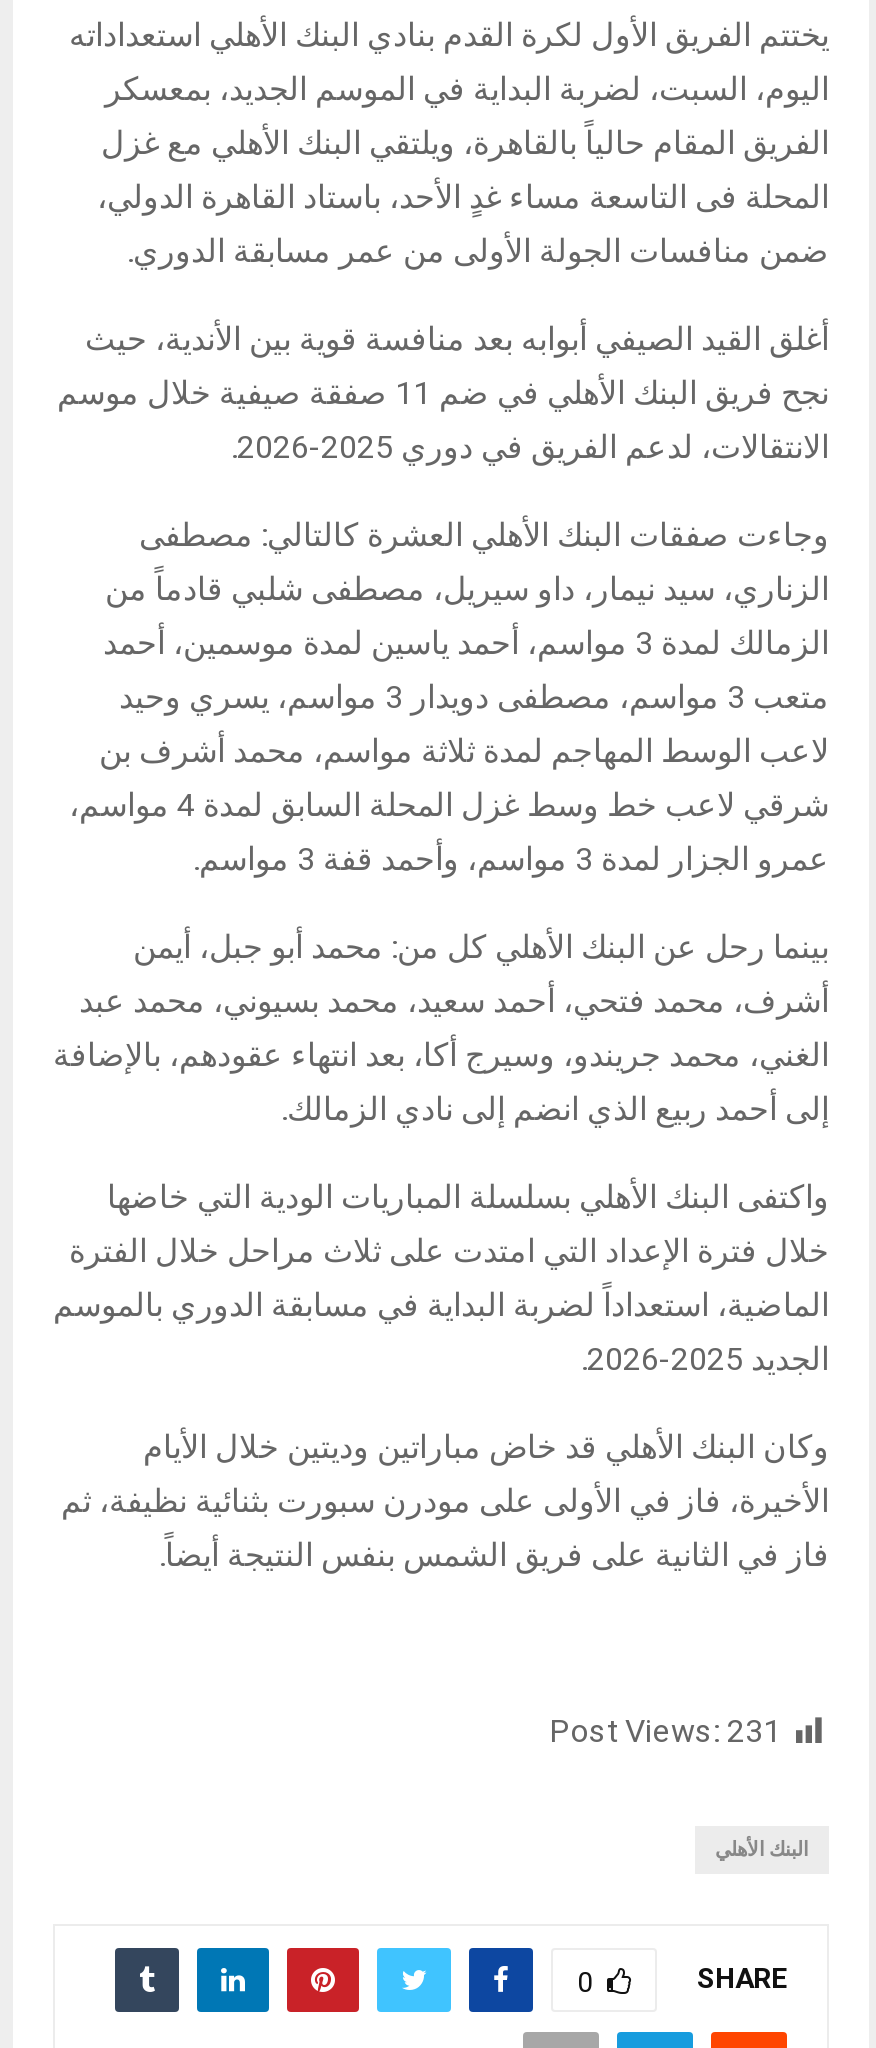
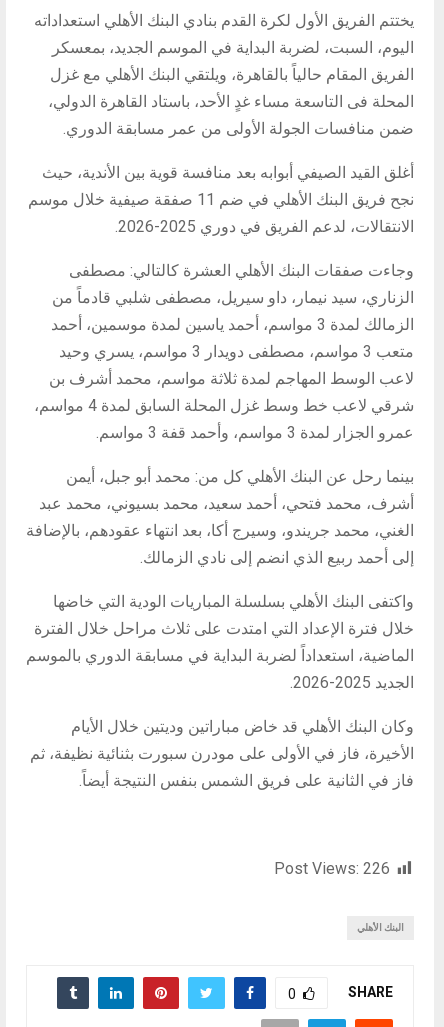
[549,1712,781,1750] Post Views: 231 -> [274,859,390,878] Post Views: 226

